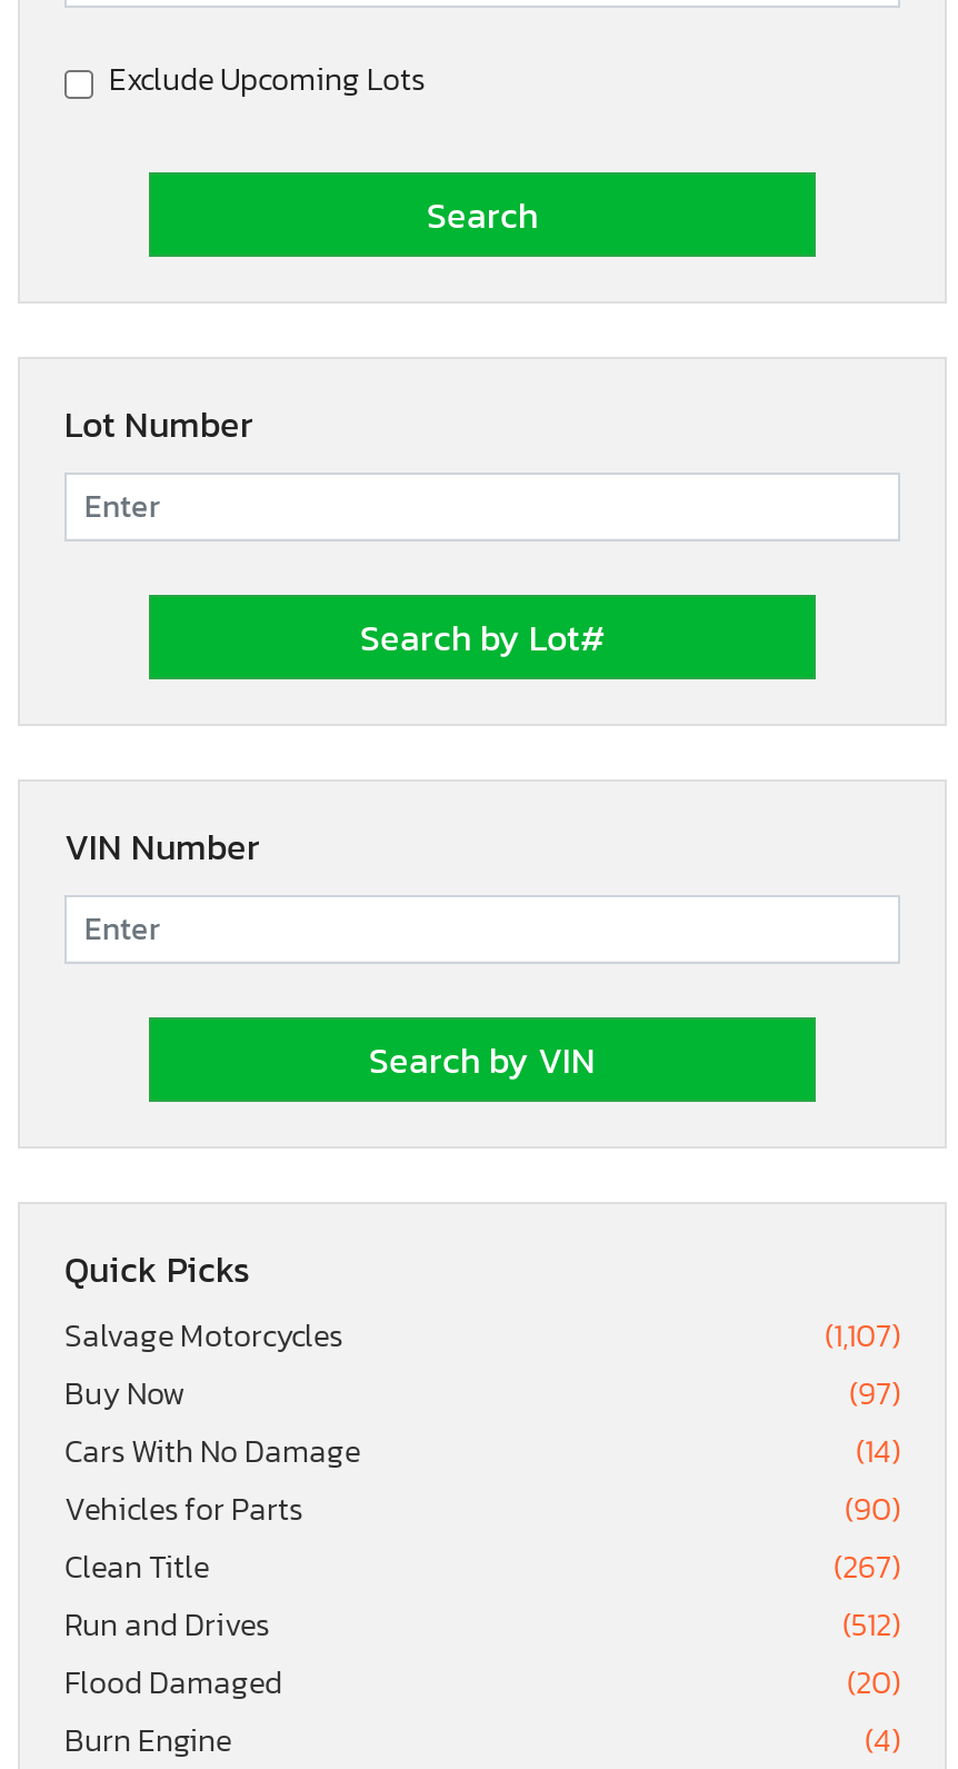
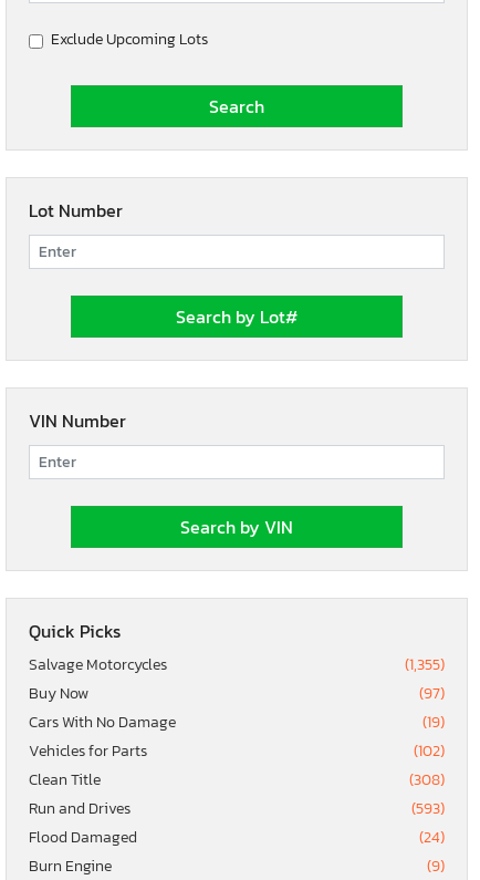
[825,1312,900,1359] (1,107) -> [405,653,445,676] (1,355)
[856,1428,900,1474] (14) -> [422,710,445,733] (19)
[845,1485,900,1532] (90) -> [414,739,445,762] (102)
[834,1543,900,1590] (267) -> [409,768,445,791] (308)
[842,1601,900,1648] (512) -> [411,796,445,820] (593)
[847,1659,900,1706] (20) -> [419,825,445,848] (24)
[865,1717,900,1763] (4) -> [427,854,445,877] (9)

